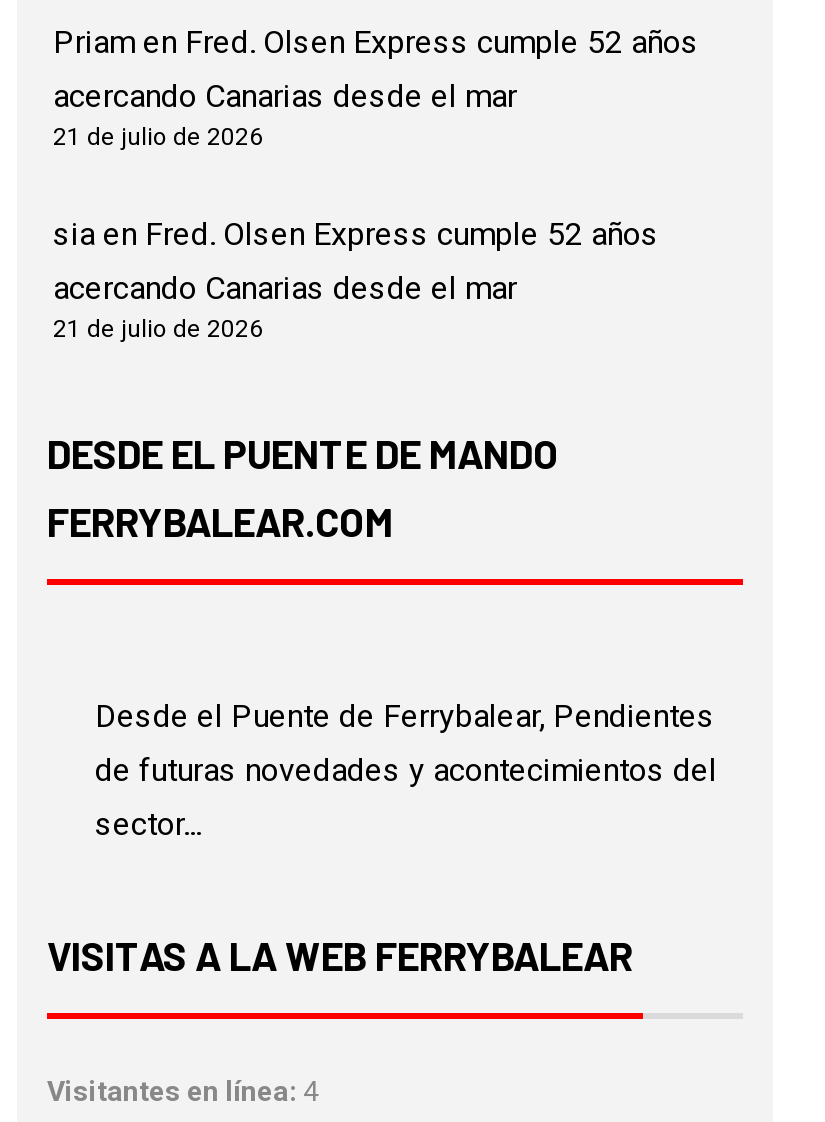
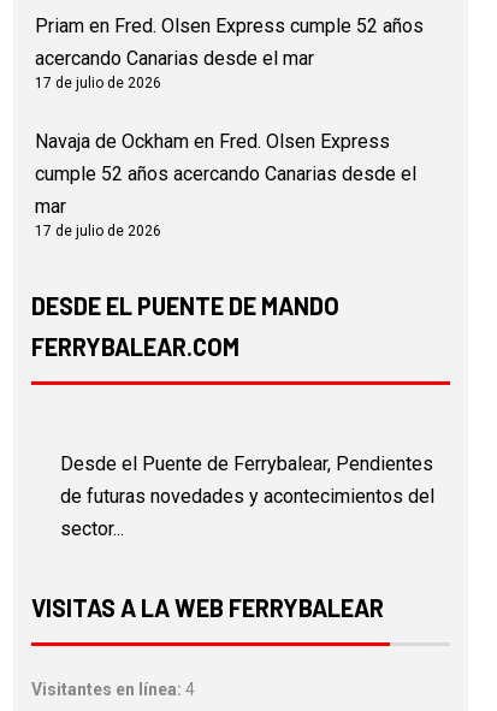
[53,124,263,152] 21 de julio de 2026 -> [35,75,161,92] 17 de julio de 2026
[53,216,659,344] sia en Fred. Olsen Express cumple 52 años | acercando Canarias desde el mar | 21 de julio de 2026 -> [35,130,416,240] Navaja de Ockham en Fred. Olsen Express | cumple 52 años acercando Canarias desde el | mar | 17 de julio de 2026

